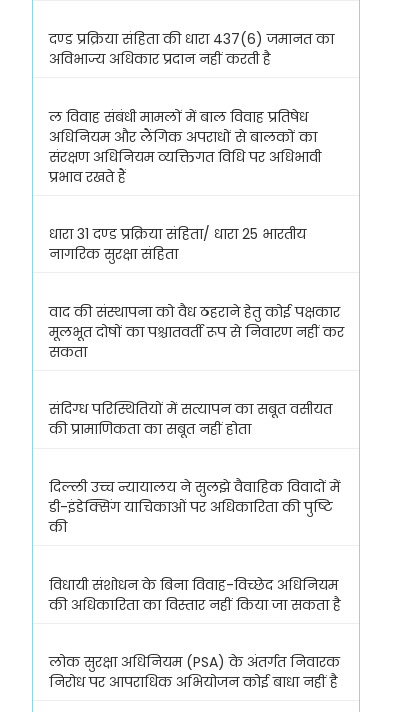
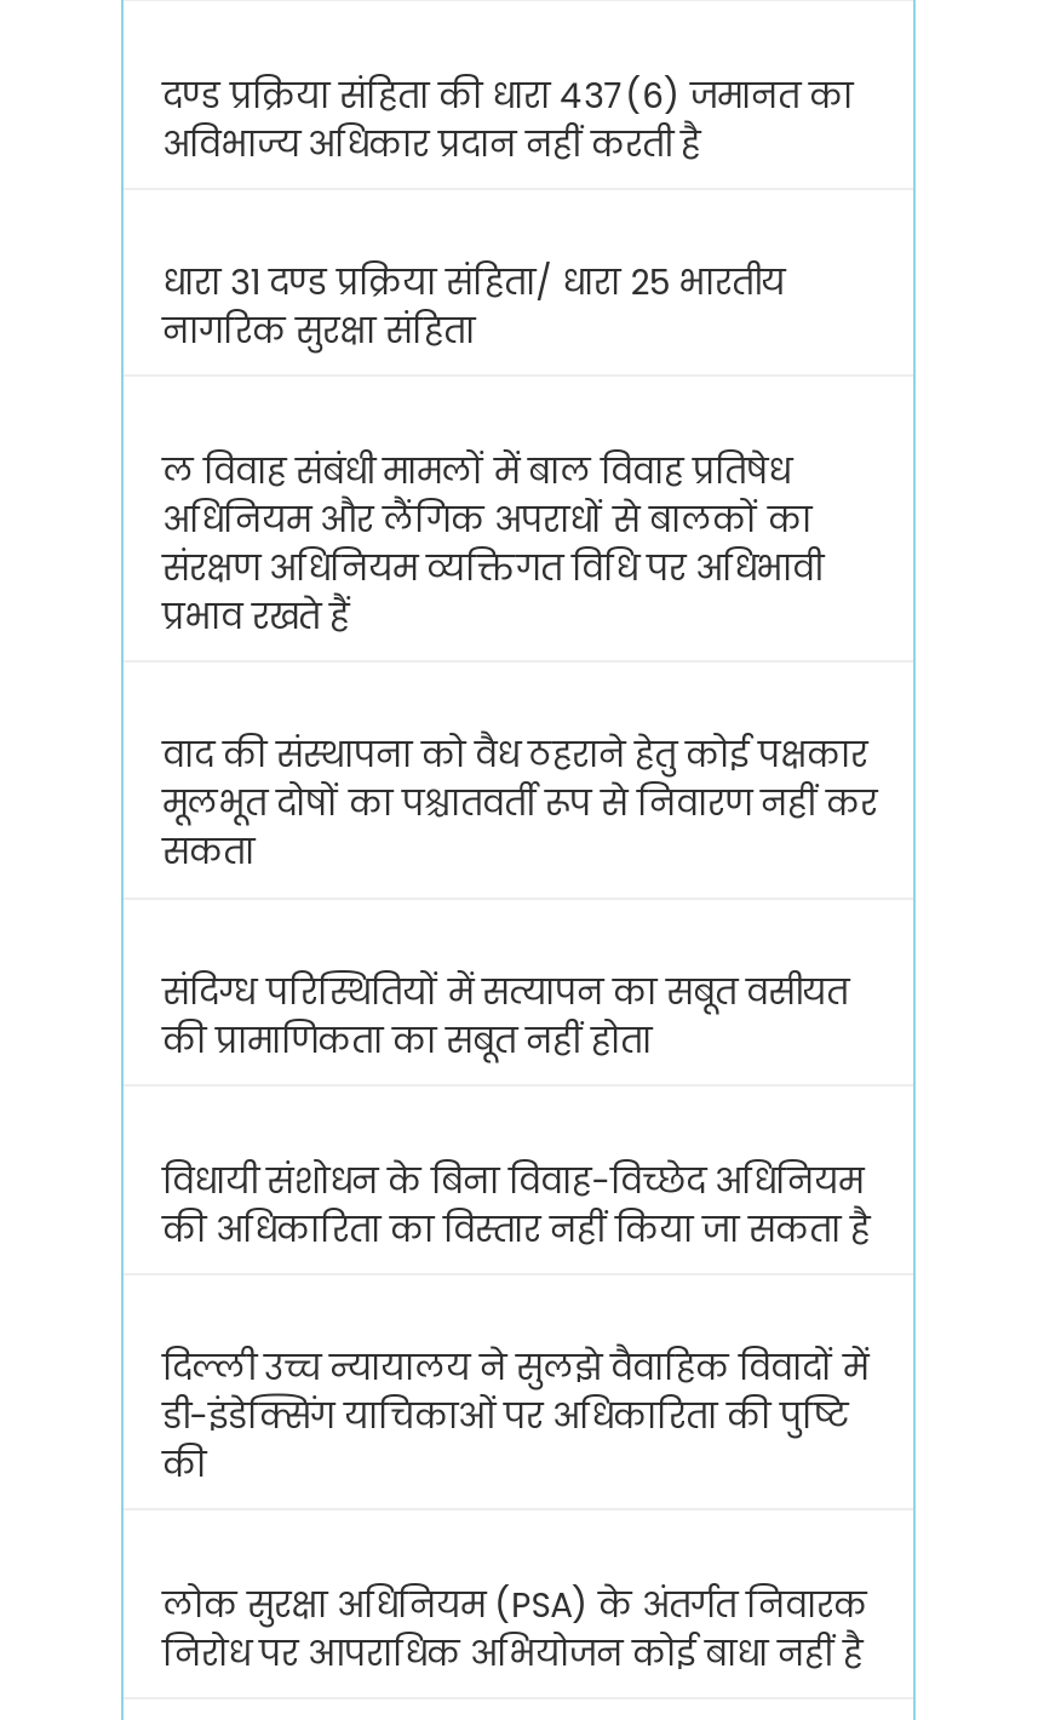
moved [49,106,321,186] -> [163,446,821,640]: ल विवाह संबंधी मामलों में बाल विवाह प्रतिषेध | अधिनियम और लैंगिक अपराधों से बालकों का | संरक्षण अधिनियम व्यक्तिगत विधि पर अधिभावी | प्रभाव रखते हैं
moved [49,224,306,264] -> [163,258,785,355]: धारा 31 दण्ड प्रक्रिया संहिता/ धारा 25 भारतीय | नागरिक सुरक्षा संहिता
moved [49,477,340,537] -> [163,1343,867,1489]: दिल्ली उच्च न्यायालय ने सुलझे वैवाहिक विवादों में | डी-इंडेक्सिंग याचिकाओं पर अधिकारिता की पुष्टि | की
moved [49,574,341,614] -> [163,1155,870,1252]: विधायी संशोधन के बिना विवाह-विच्छेद अधिनियम | की अधिकारिता का विस्तार नहीं किया जा सकता है

